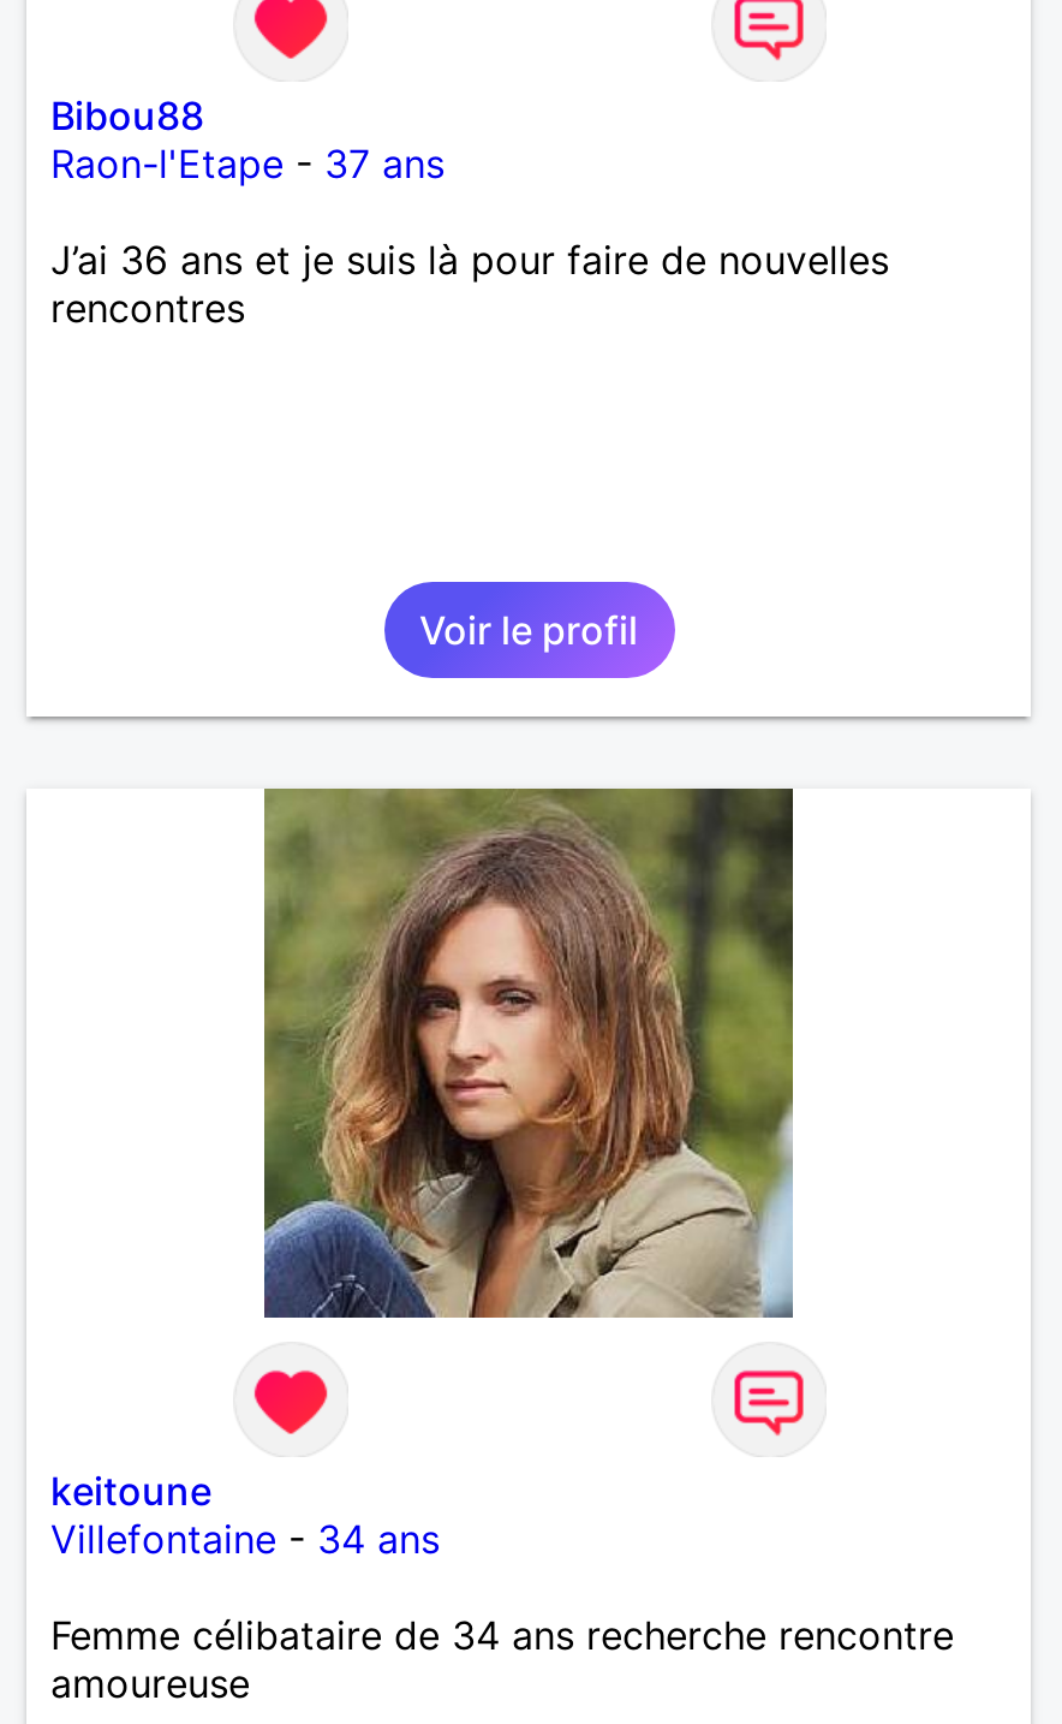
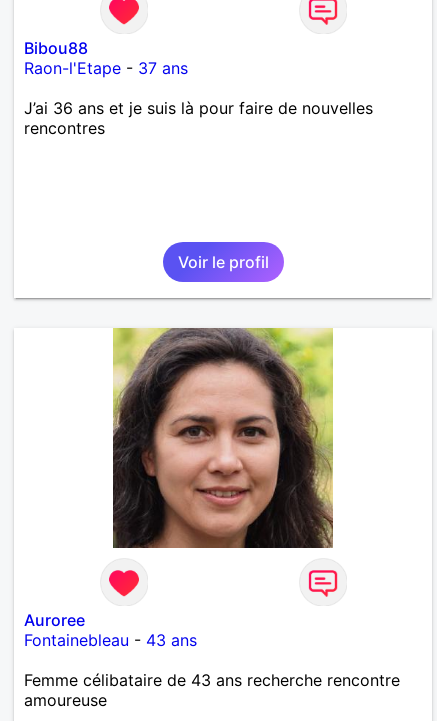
[262,786,795,1320] [image] -> [112,327,334,549] [image]
[50,1466,440,1563] keitoune | Villefontaine - 34 ans -> [24,610,197,650] Auroree | Fontainebleau - 43 ans
[50,1611,954,1659] Femme célibataire de 34 ans recherche rencontre -> [24,670,400,690] Femme célibataire de 43 ans recherche rencontre

